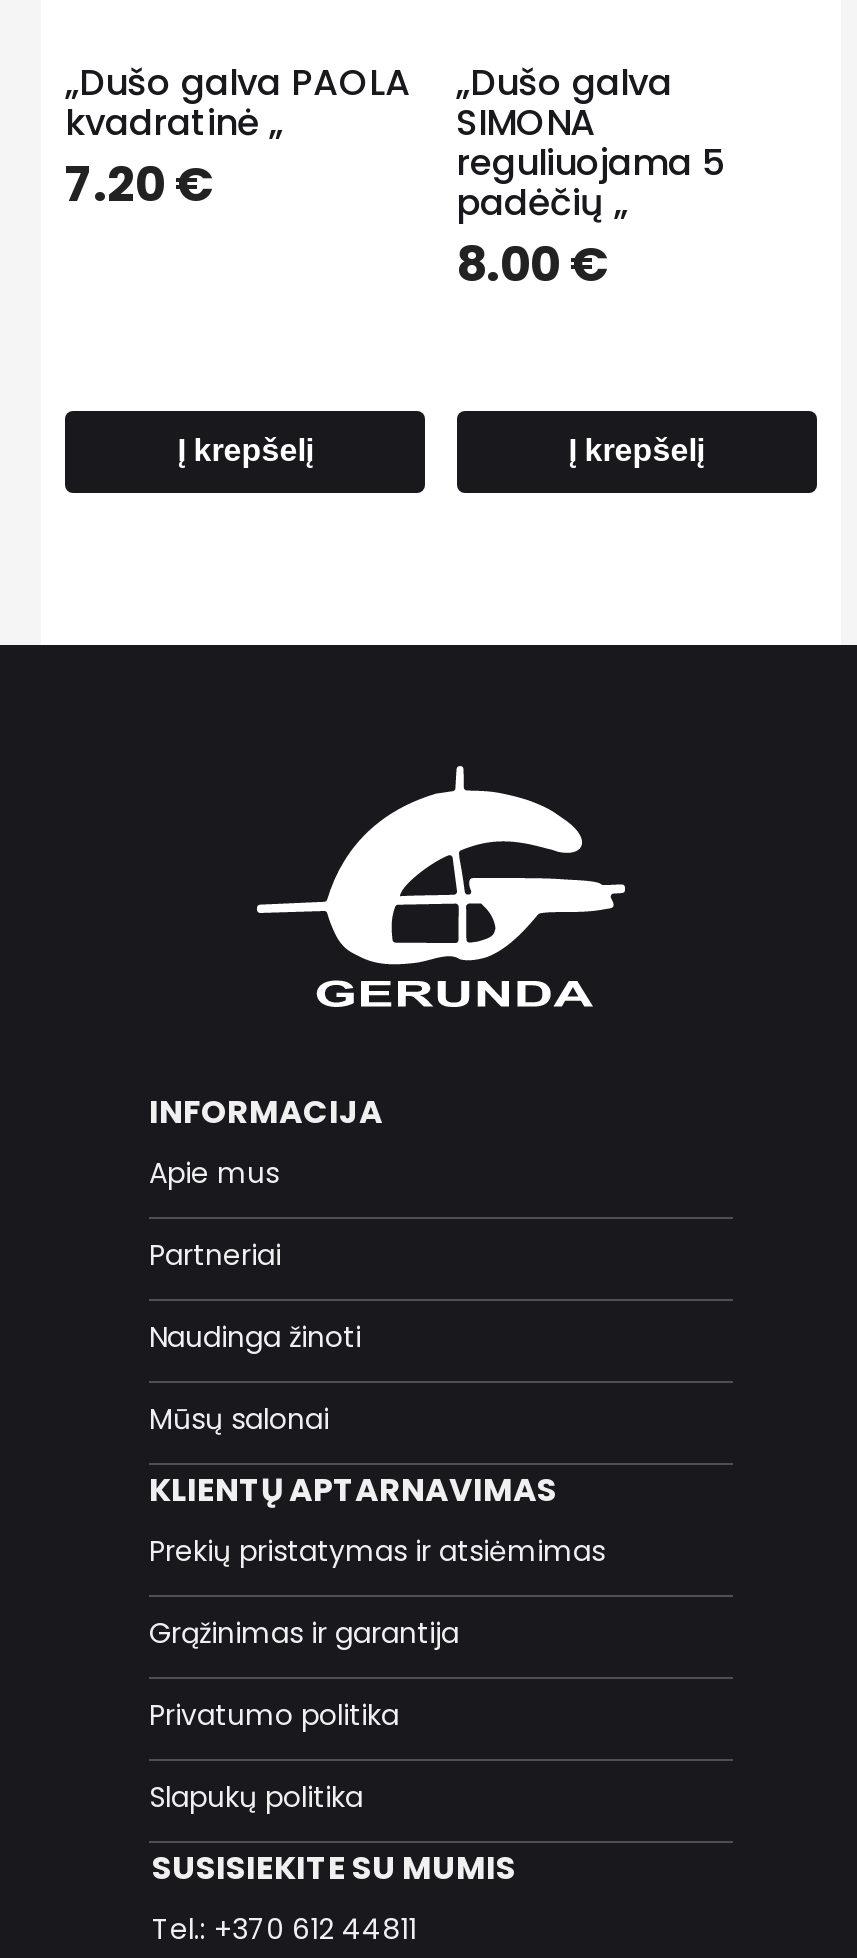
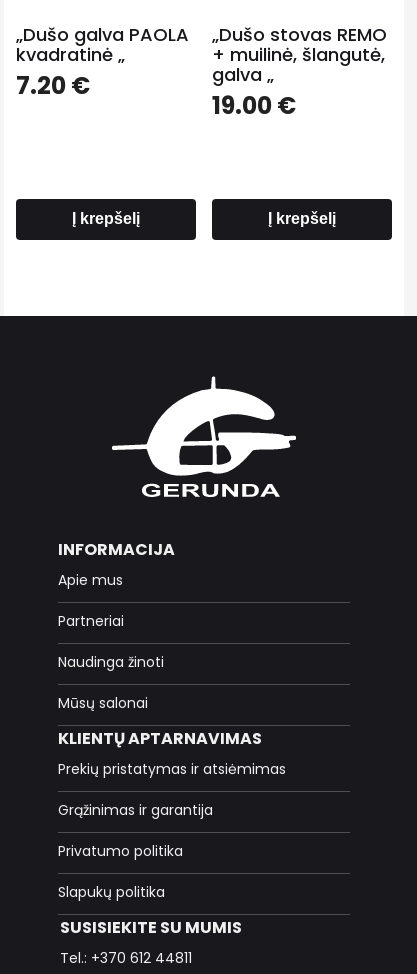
[456,56,726,296] „Dušo galva | SIMONA | reguliuojama 5 | padėčių „ | 8.00 € -> [211,22,386,122] „Dušo stovas REMO | + muilinė, šlangutė, | galva „ | 19.00 €

